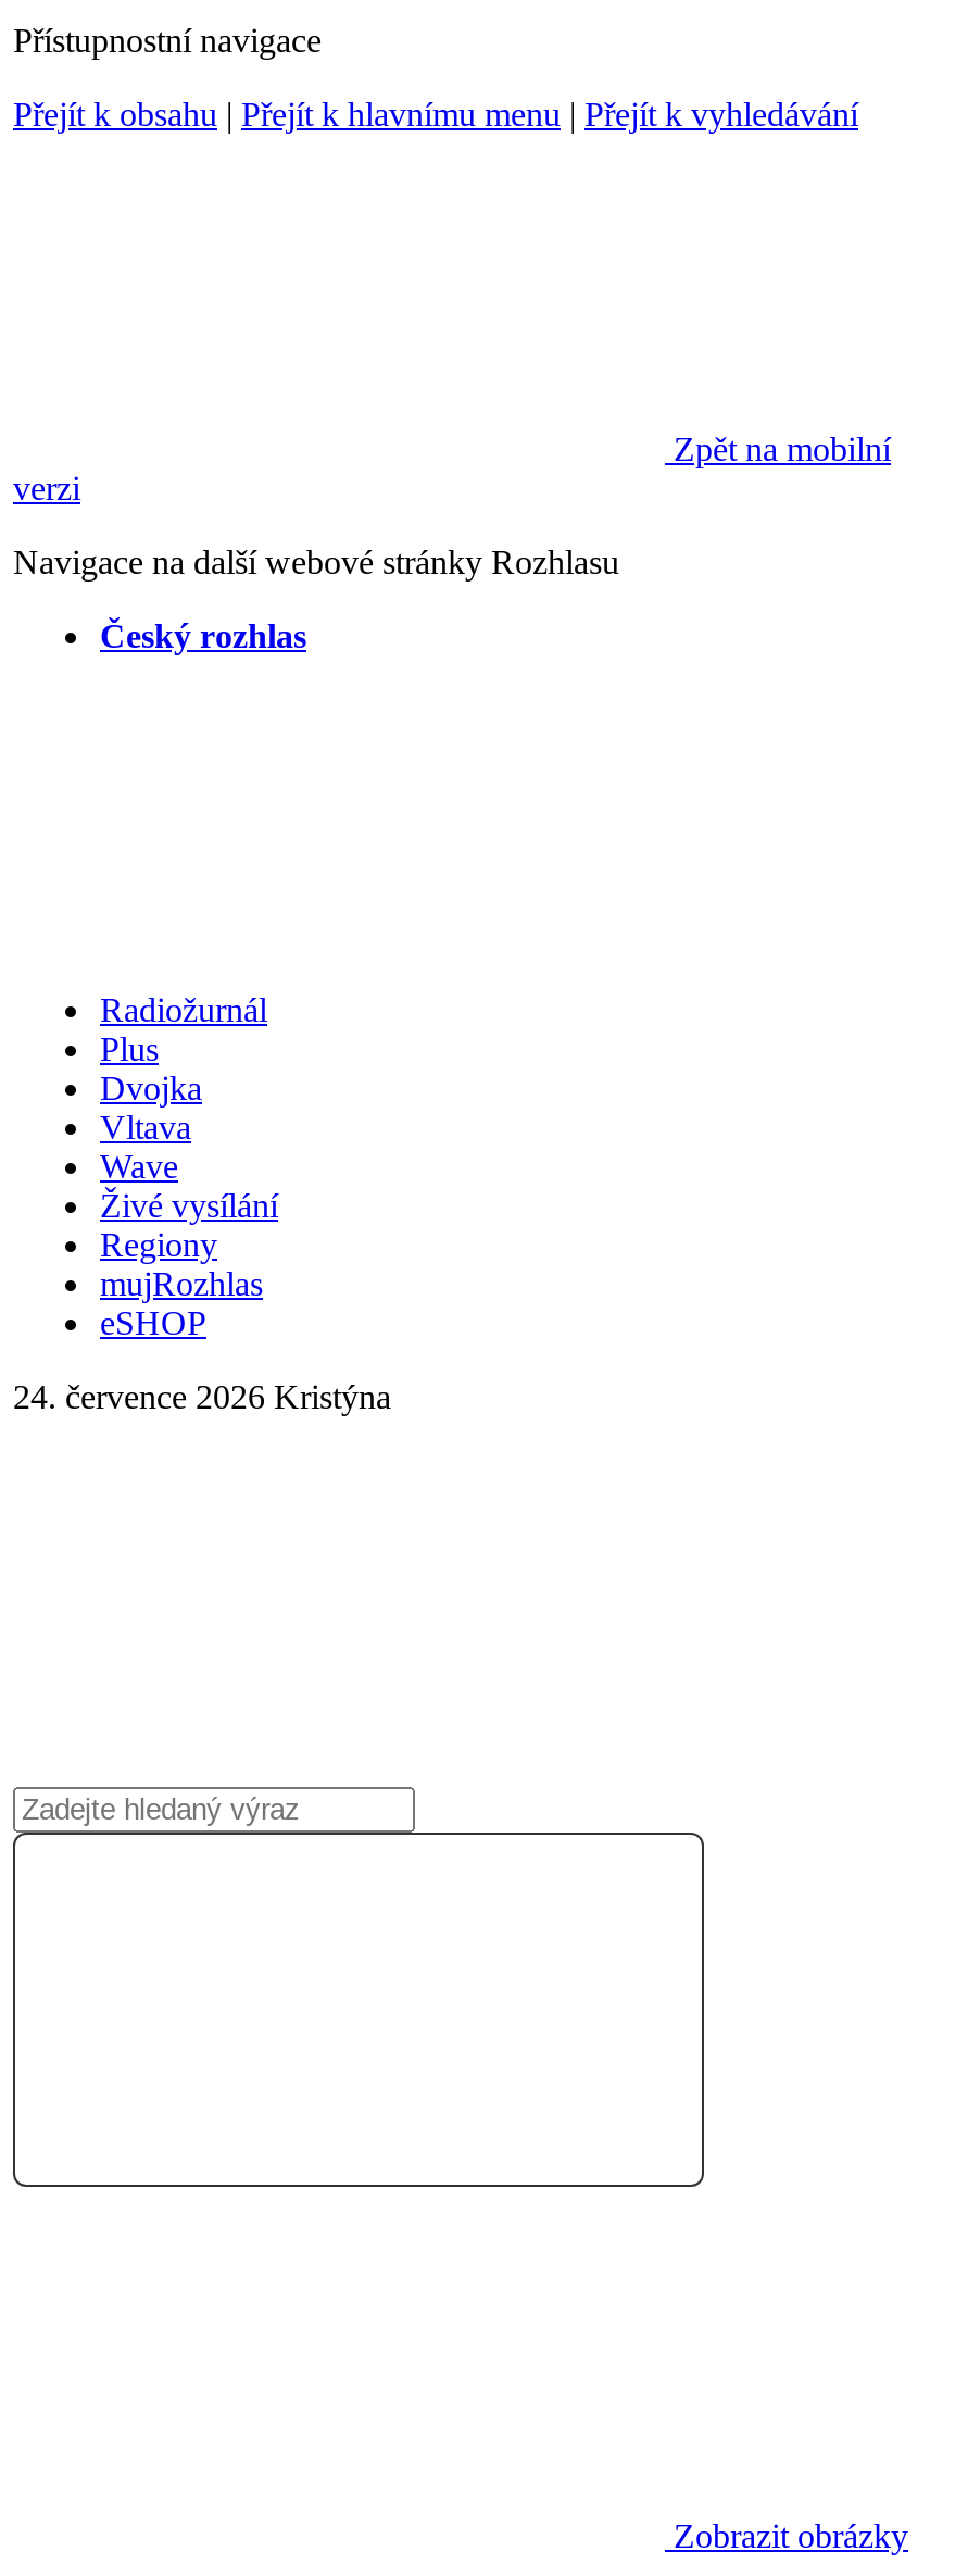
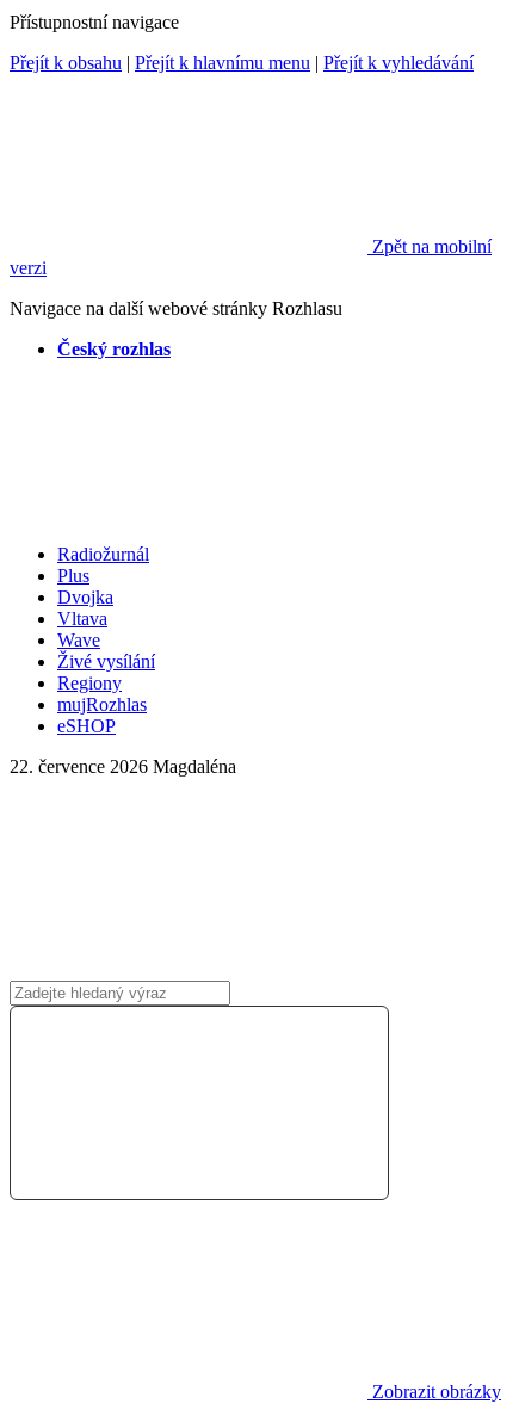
[13,1378,391,1415] 24. července 2026 Kristýna -> [10,756,236,777] 22. července 2026 Magdaléna

